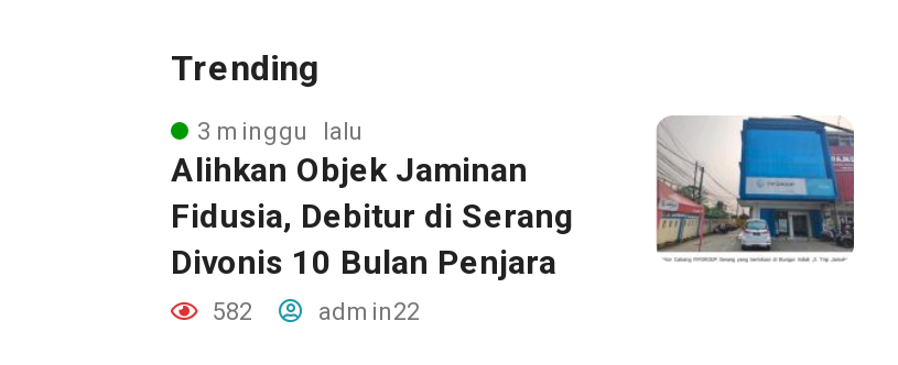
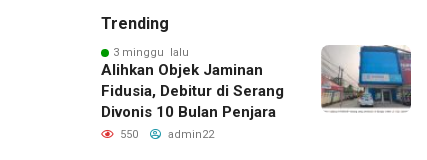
[206,298,252,326] 582 -> [117,128,138,141] 550

